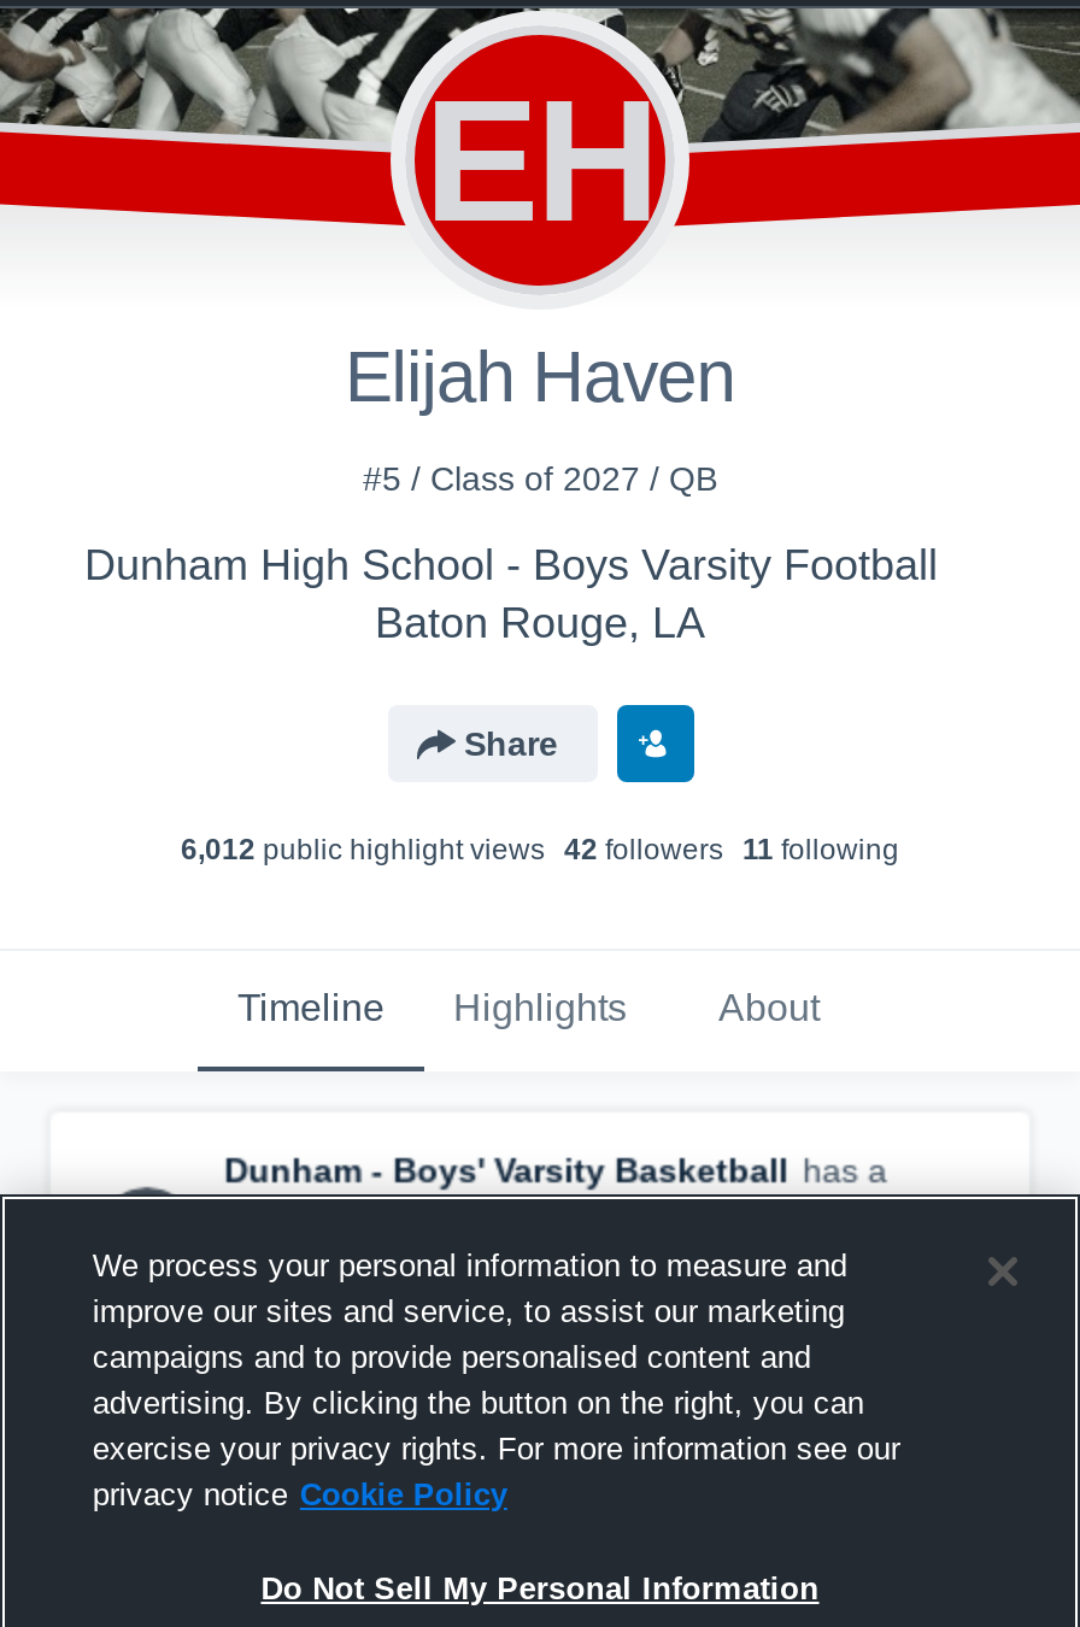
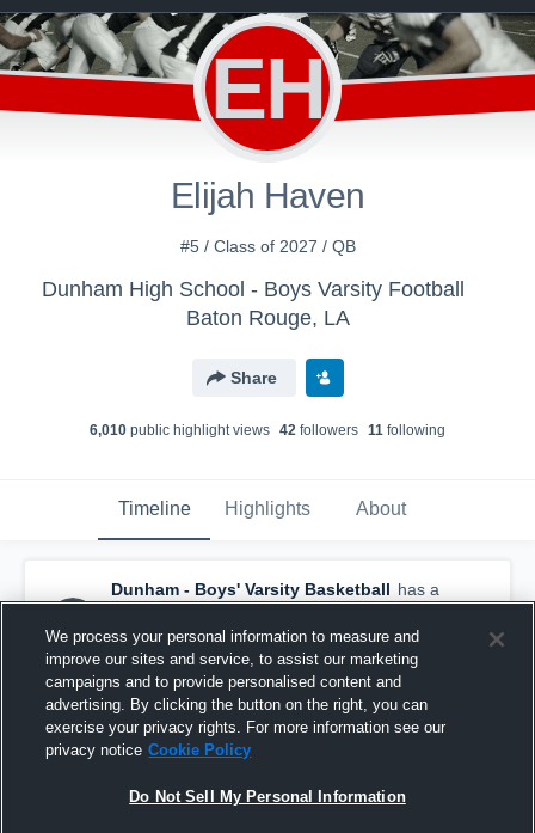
[181,833,899,867] 6,012 public highlight views 42 followers 11 following -> [90,422,445,439] 6,010 public highlight views 42 followers 11 following

